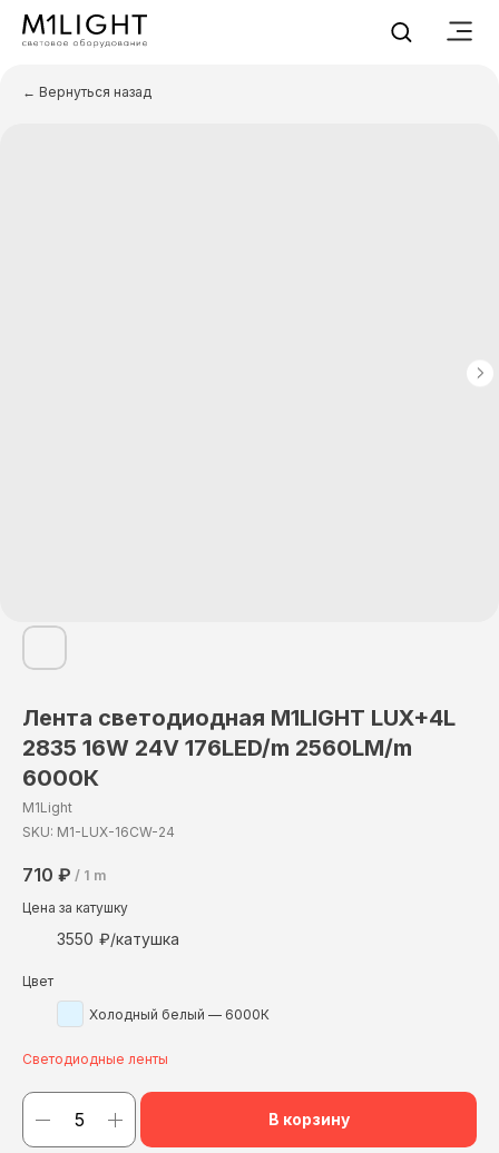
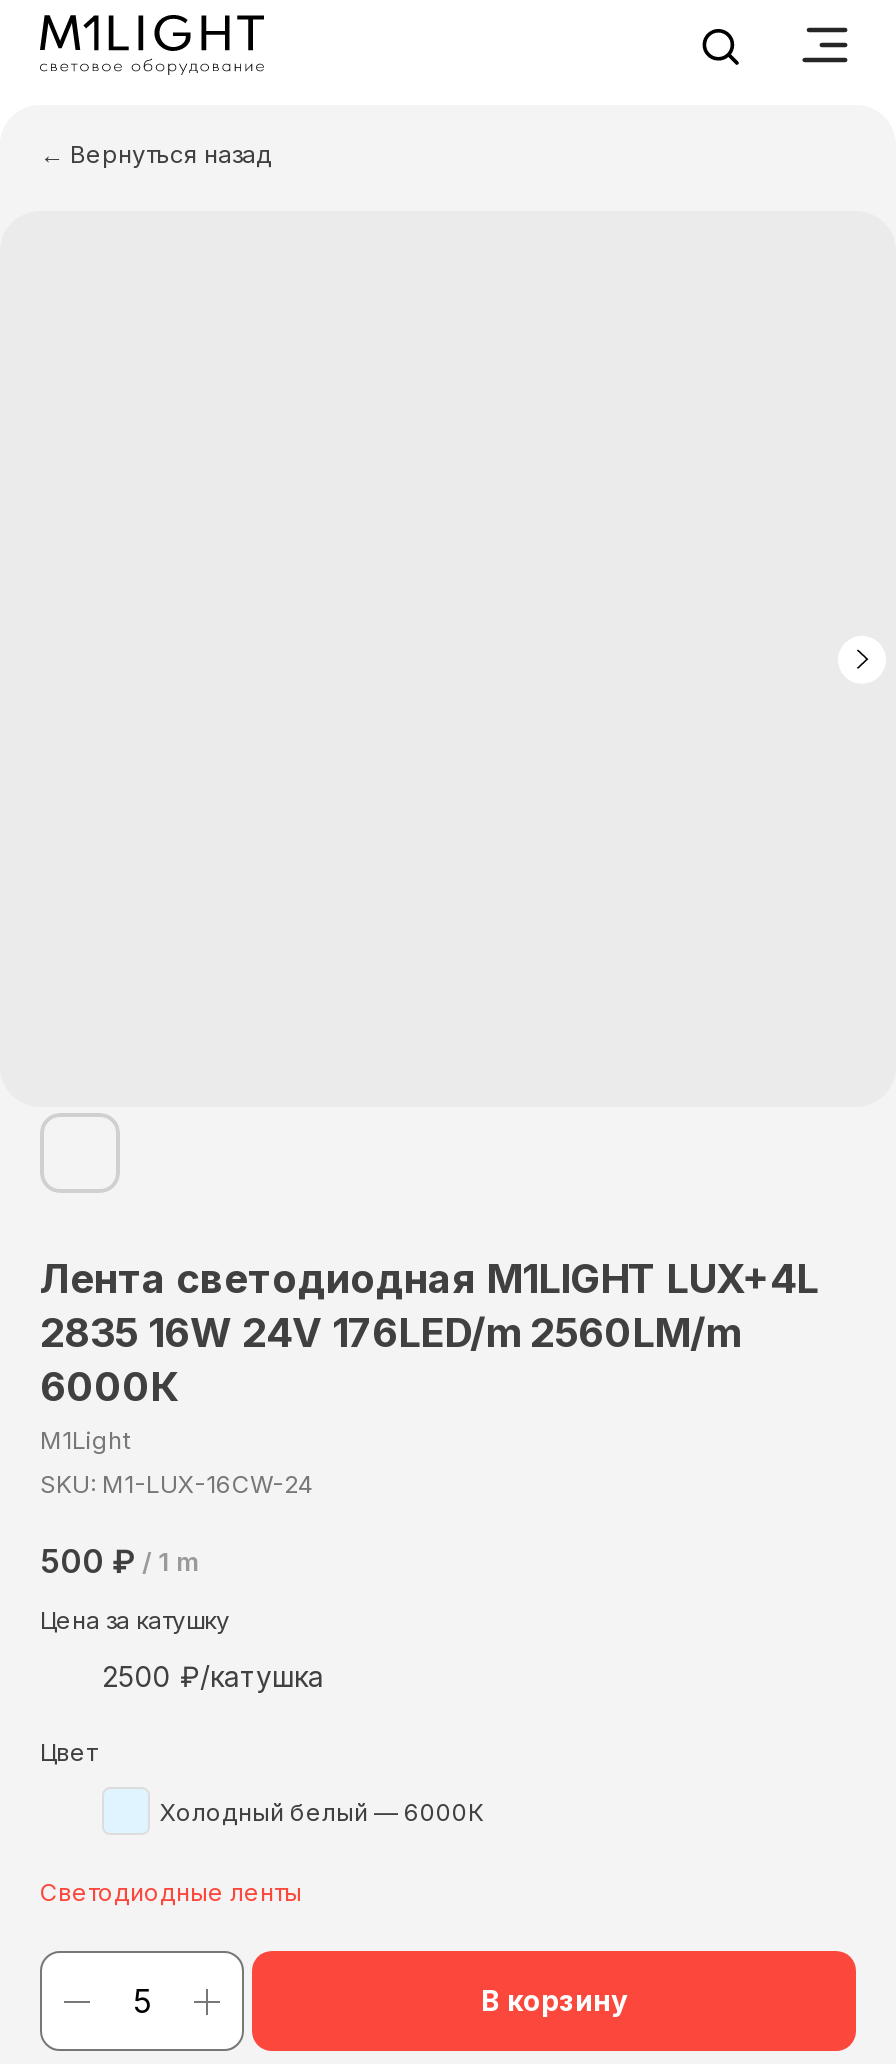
[22,864,107,886] 710 ₽ / 1 m -> [40,1541,200,1581] 500 ₽ / 1 m
[57,929,94,948] 3550 -> [102,1658,170,1692] 2500

